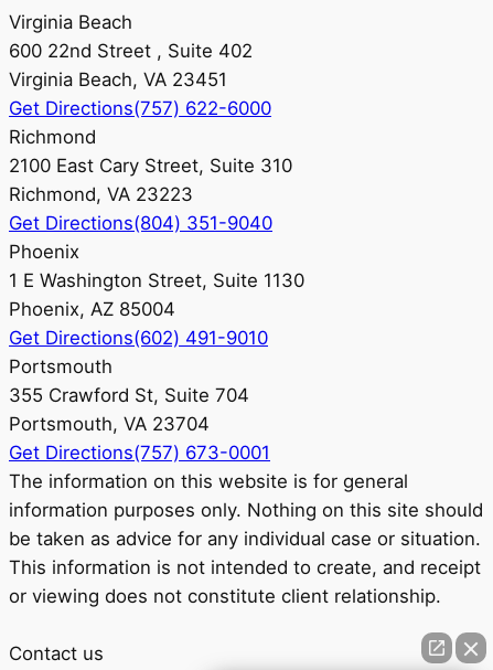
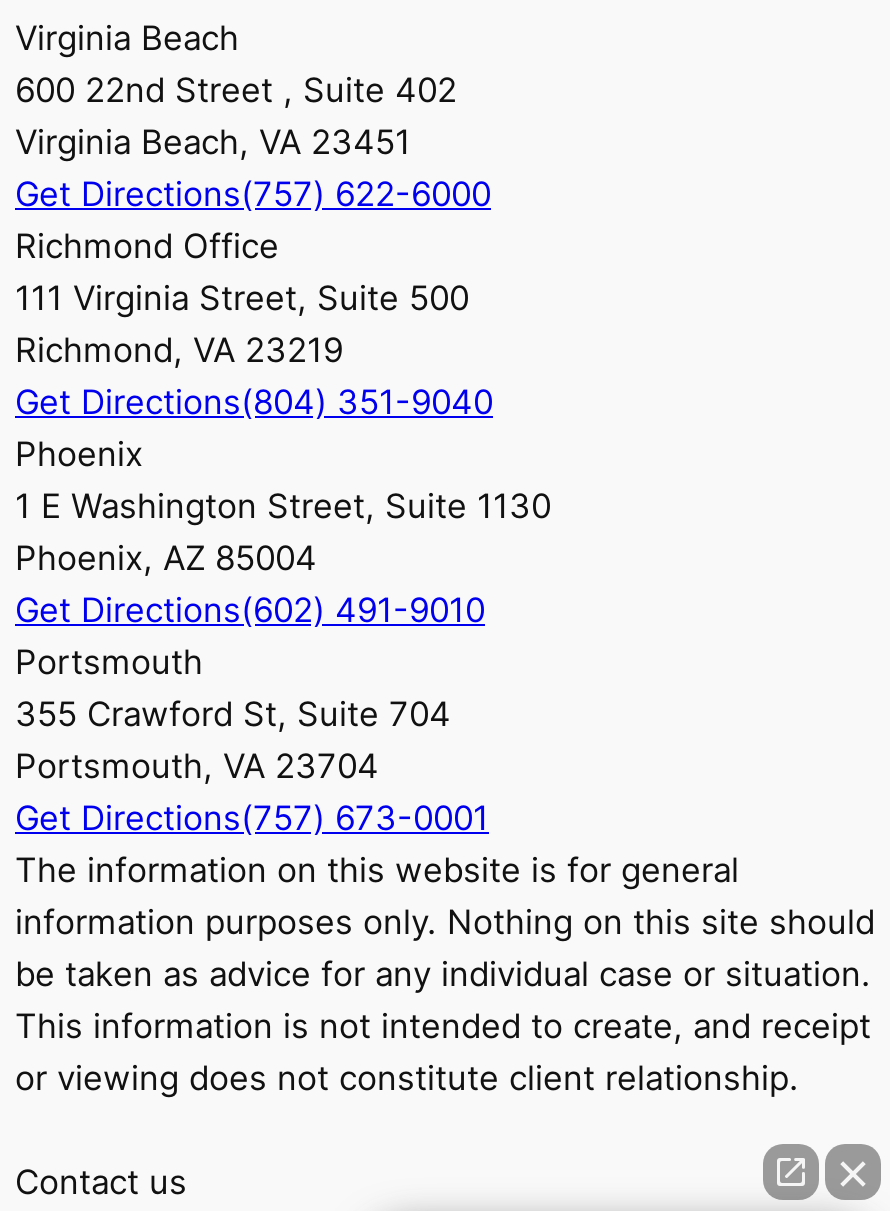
[9,126,292,206] Richmond | 2100 East Cary Street, Suite 310 | Richmond, VA 23223 -> [15,225,469,369] Richmond Office | 111 Virginia Street, Suite 500 | Richmond, VA 23219

